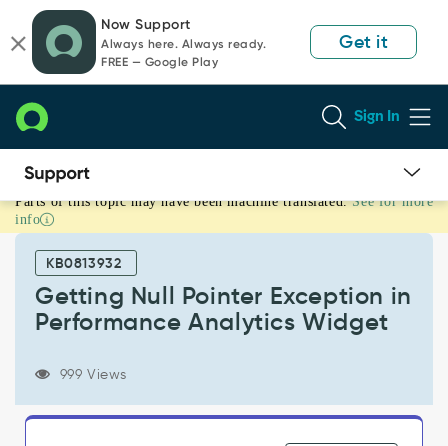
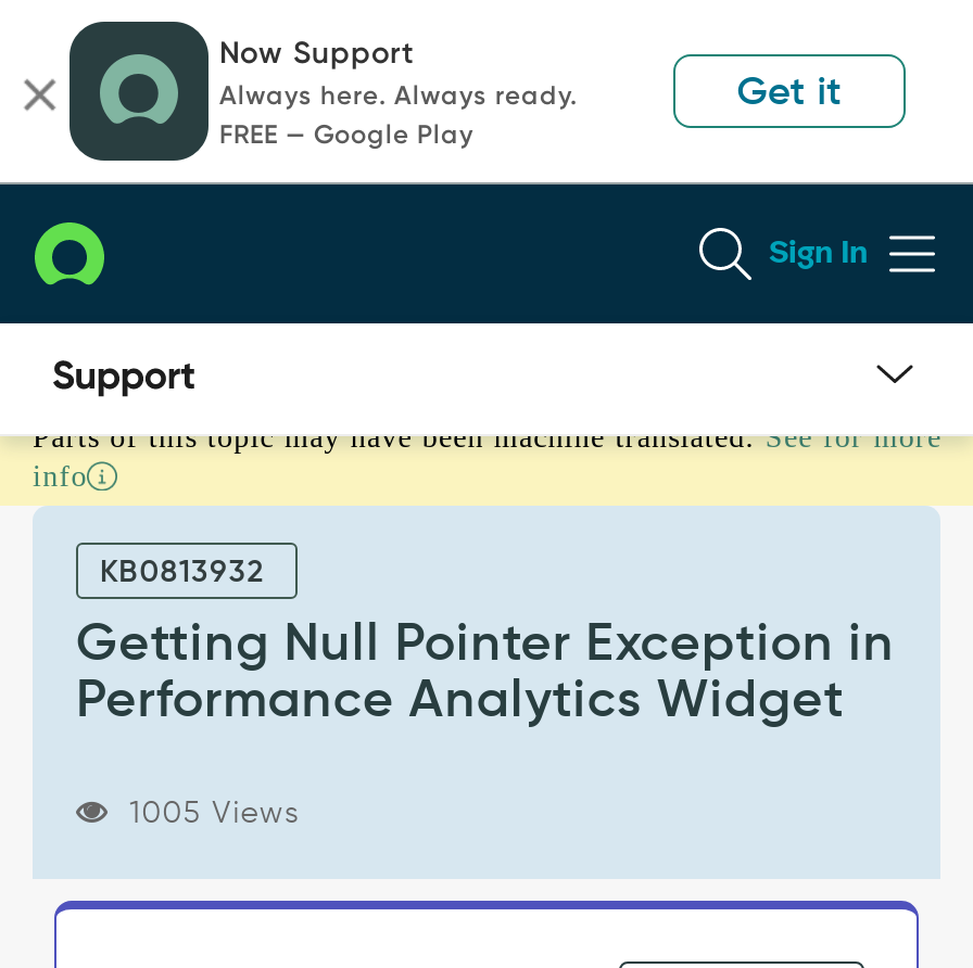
[55,366,127,383] 999 Views -> [119,794,299,831] 1005 Views

